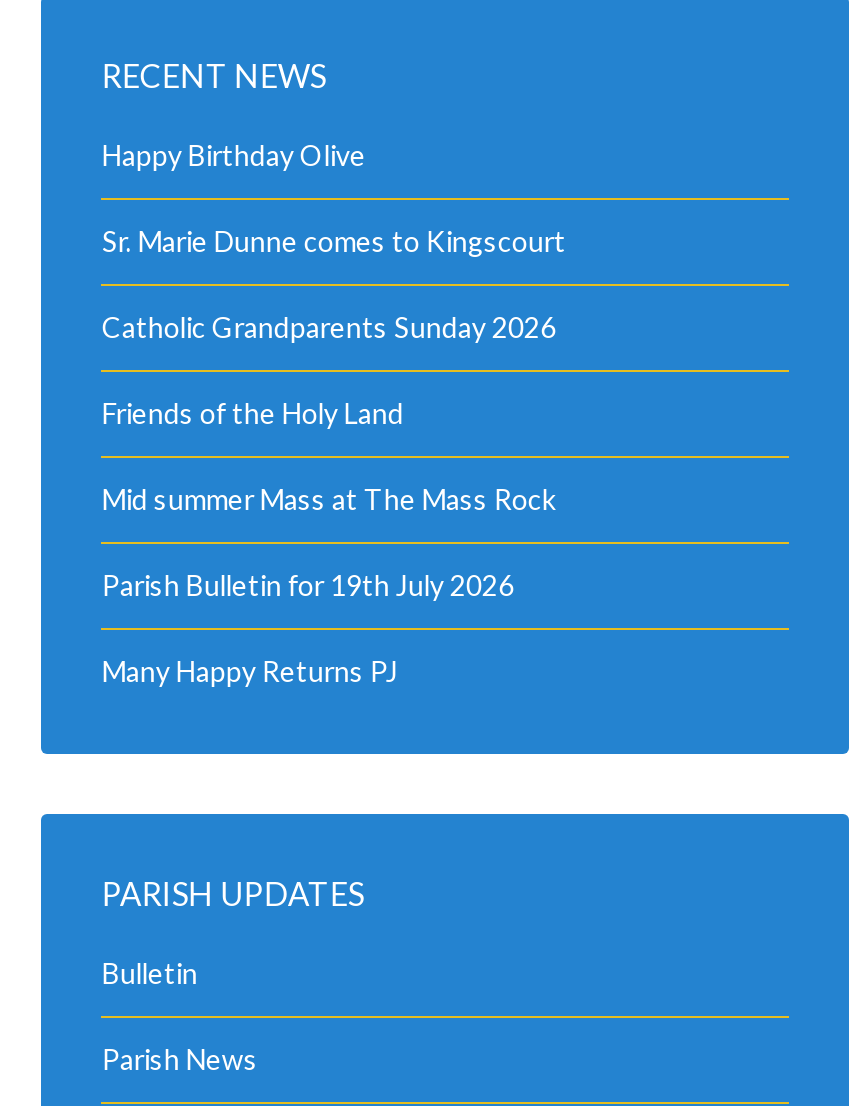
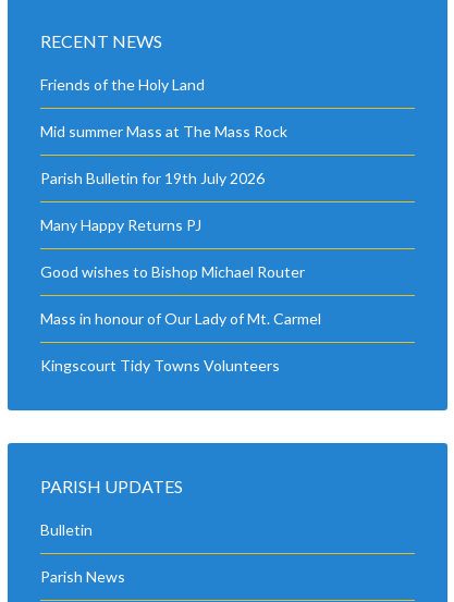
[102,138,566,344] Happy Birthday Olive | Sr. Marie Dunne comes to Kingscourt | Catholic Grandparents Sunday 2026 -> none
moved [102,396,556,688] -> [41,75,288,234]: Friends of the Holy Land | Mid summer Mass at The Mass Rock | Parish Bulletin for 19th July 2026 | Many Happy Returns PJ
none -> [41,262,322,374] Good wishes to Bishop Michael Router | Mass in honour of Our Lady of Mt. Carmel | Kingscourt Tidy Towns Volunteers

